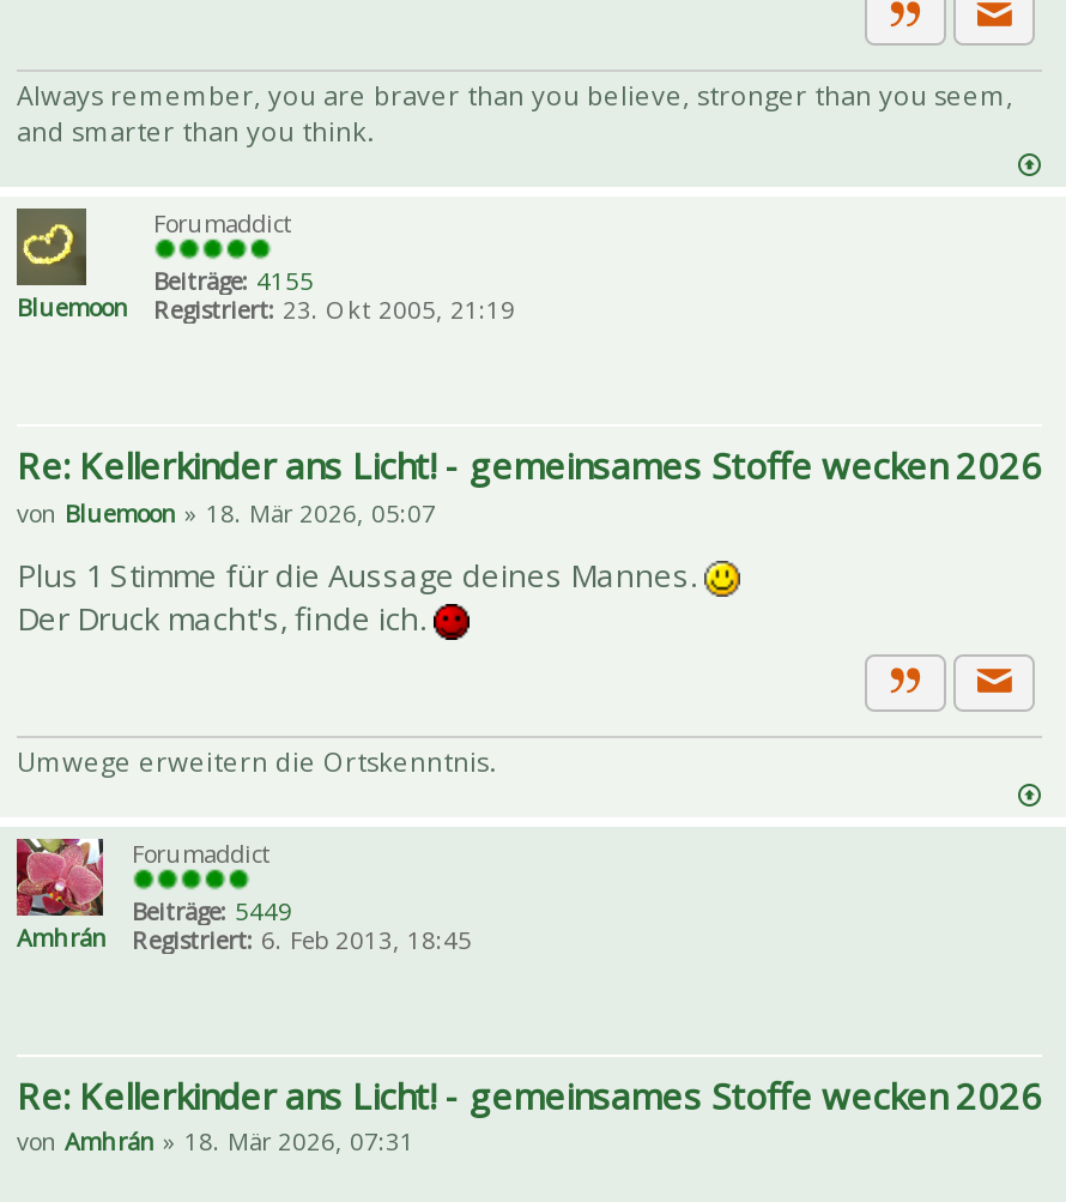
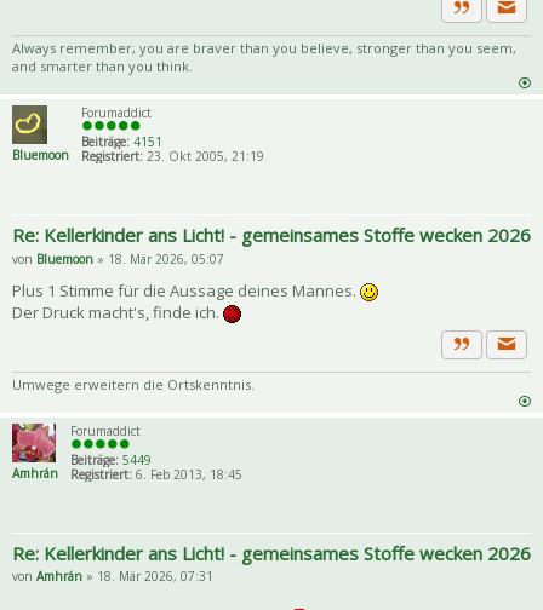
[153,264,314,298] Beiträge: 4155 -> [81,133,162,150] Beiträge: 4151

